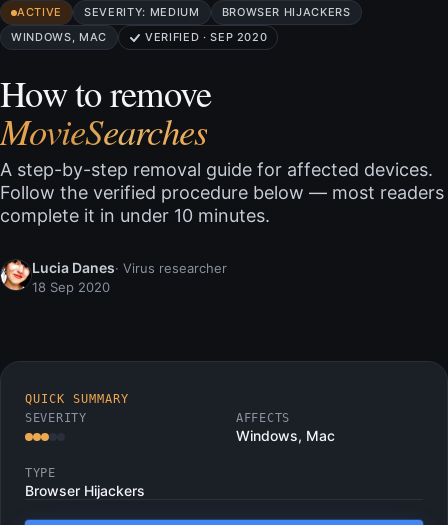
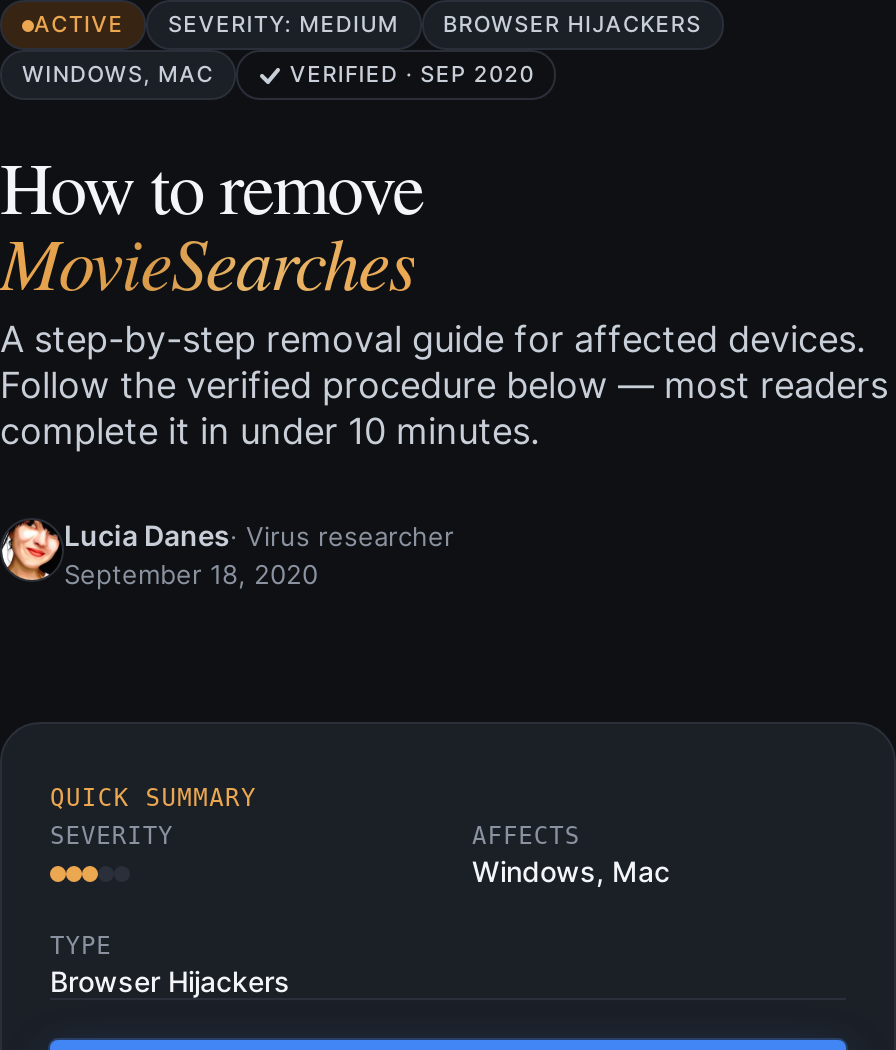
[32,279,110,295] 18 Sep 2020 -> [64,558,318,590] September 18, 2020

